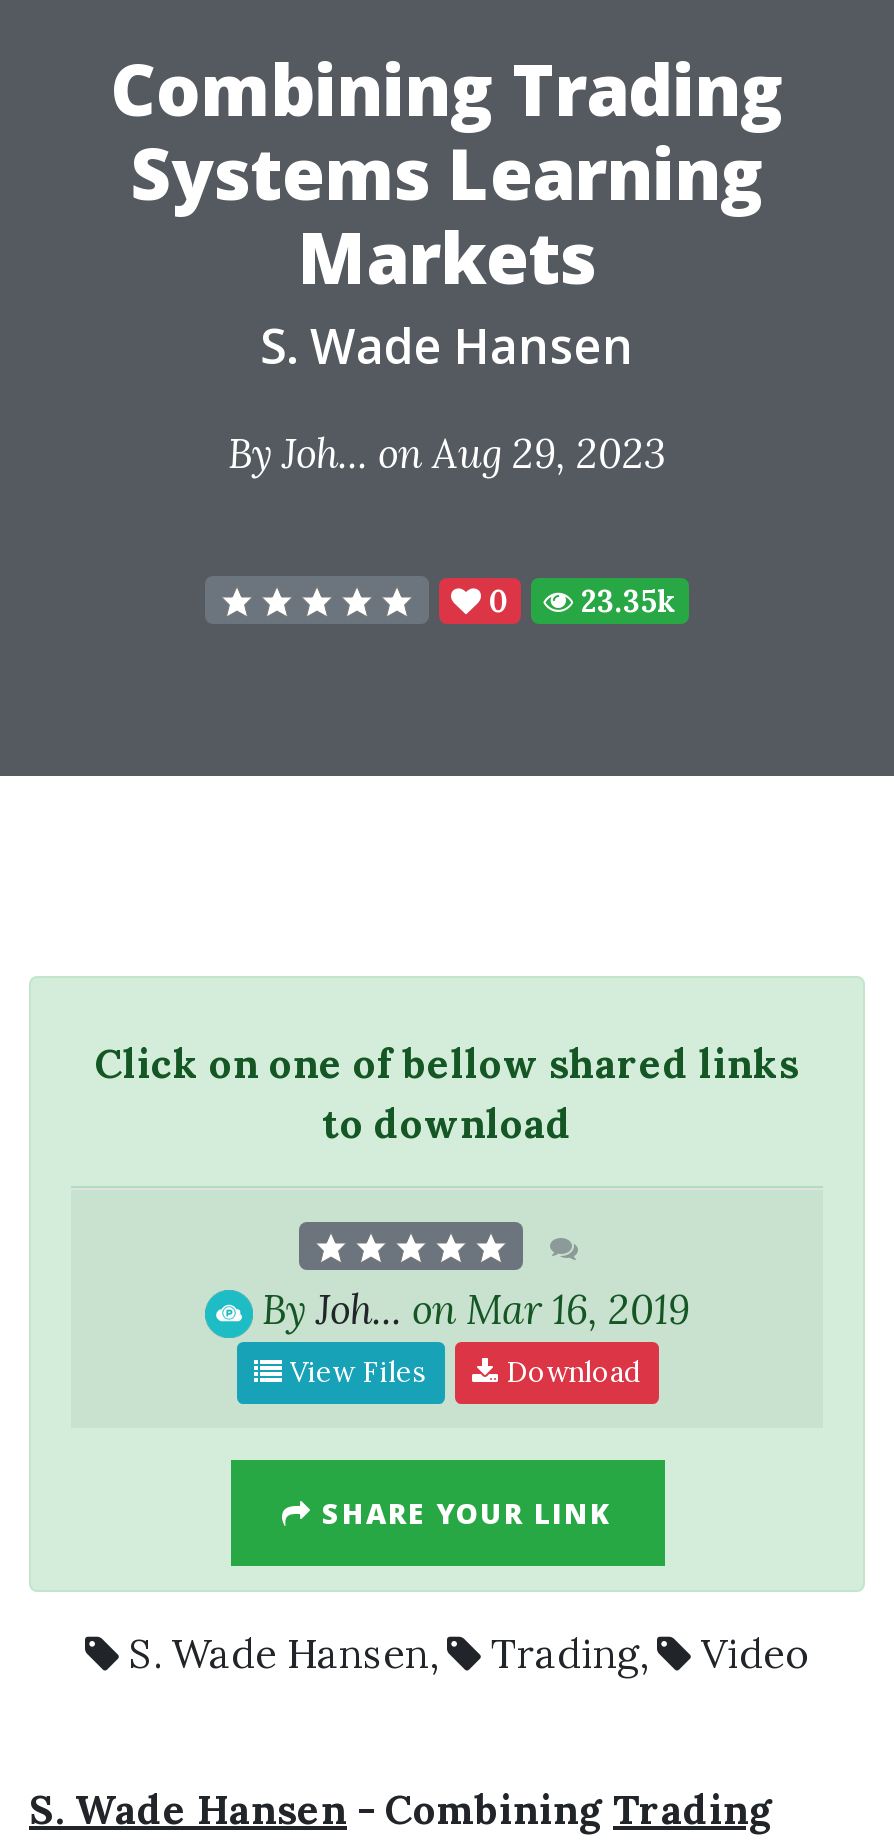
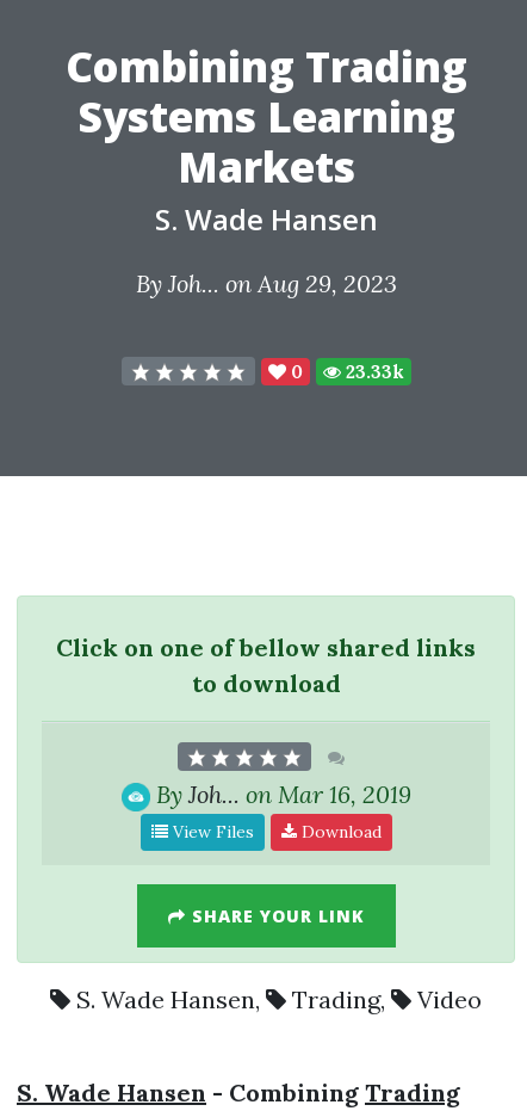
[489,582,677,620] 0 23.35k -> [290,360,404,383] 0 23.33k

